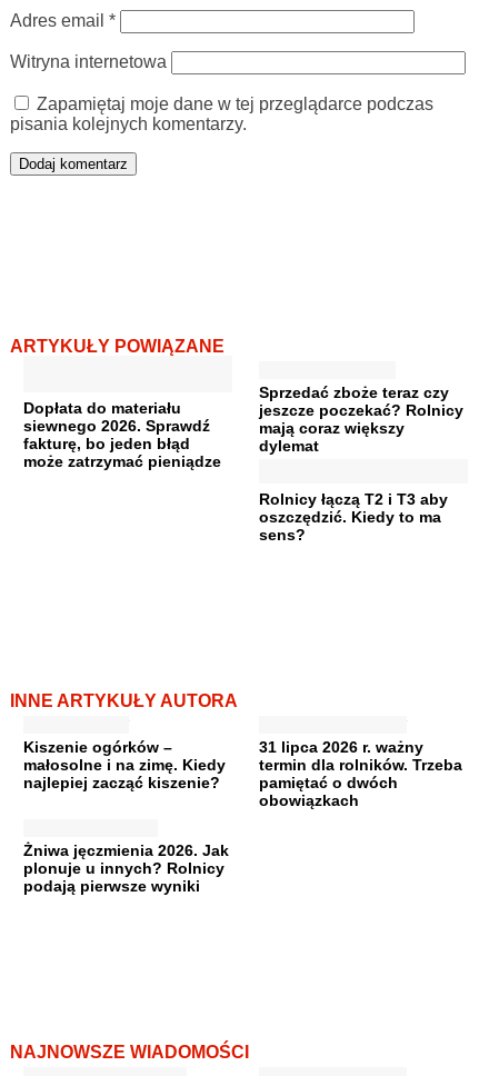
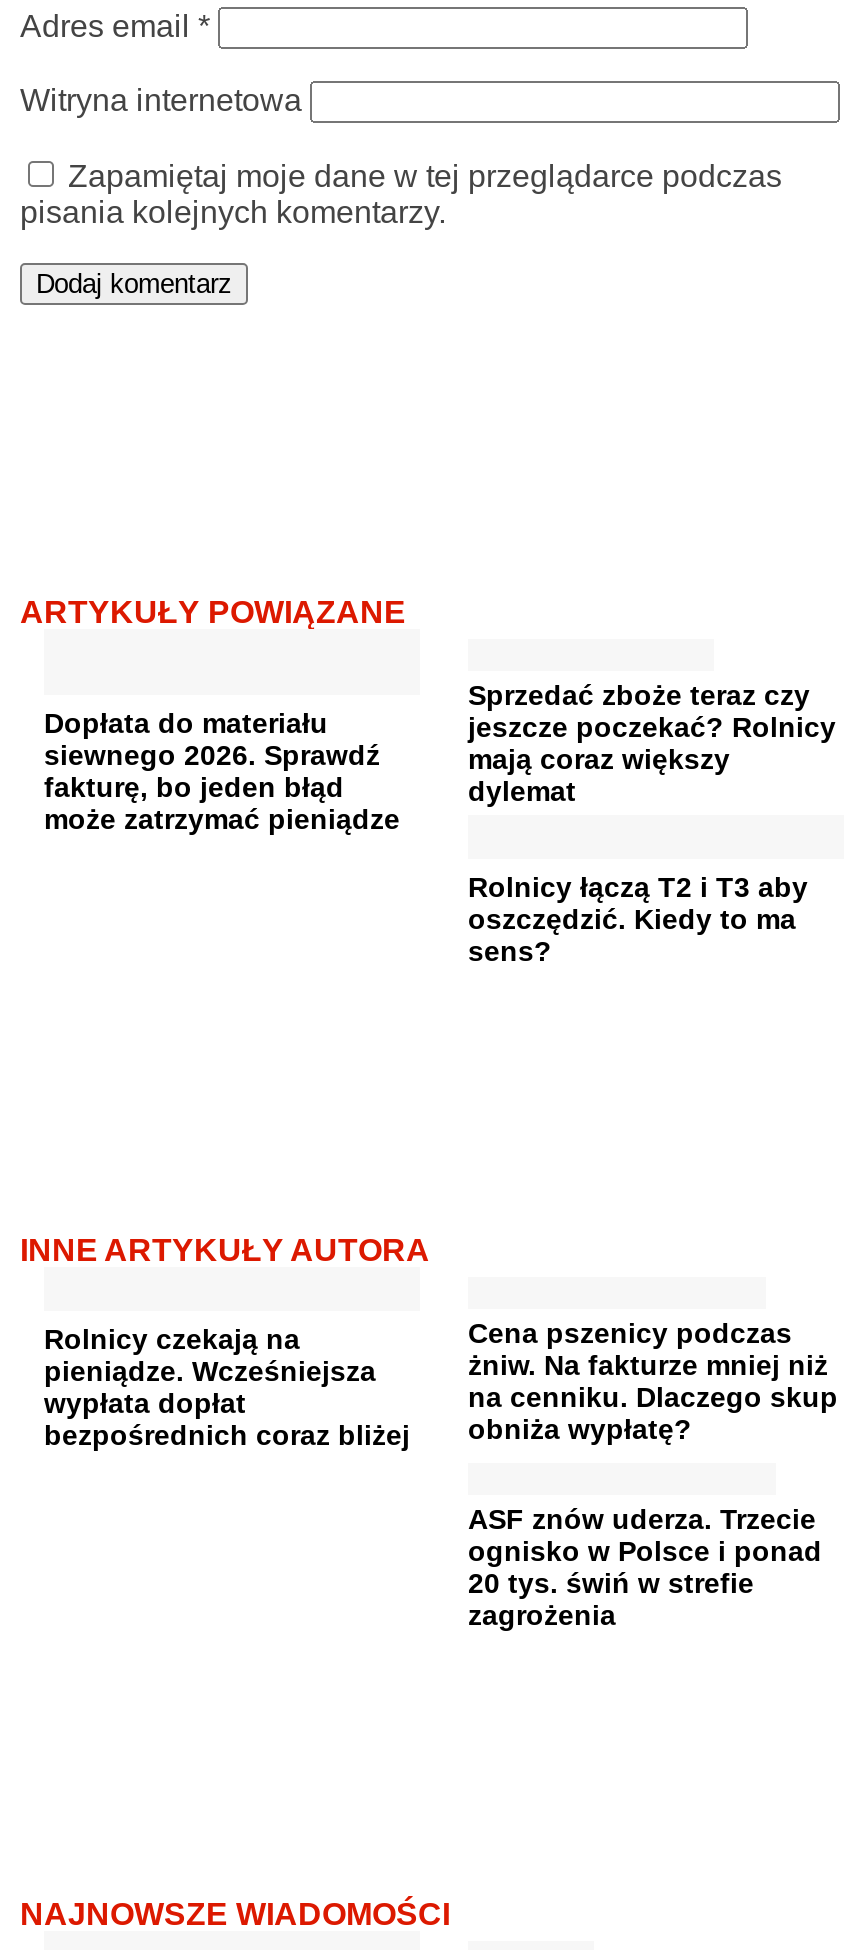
[23,739,226,792] Kiszenie ogórków – | małosolne i na zimę. Kiedy | najlepiej zacząć kiszenie? -> [44,1324,410,1452] Rolnicy czekają na | pieniądze. Wcześniejsza | wypłata dopłat | bezpośrednich coraz bliżej
[259,739,462,810] 31 lipca 2026 r. ważny | termin dla rolników. Trzeba | pamiętać o dwóch | obowiązkach -> [468,1318,838,1446] Cena pszenicy podczas | żniw. Na fakturze mniej niż | na cenniku. Dlaczego skup | obniża wypłatę?
[23,842,229,895] Żniwa jęczmienia 2026. Jak | plonuje u innych? Rolnicy | podają pierwsze wyniki -> [468,1504,822,1632] ASF znów uderza. Trzecie | ognisko w Polsce i ponad | 20 tys. świń w strefie | zagrożenia

